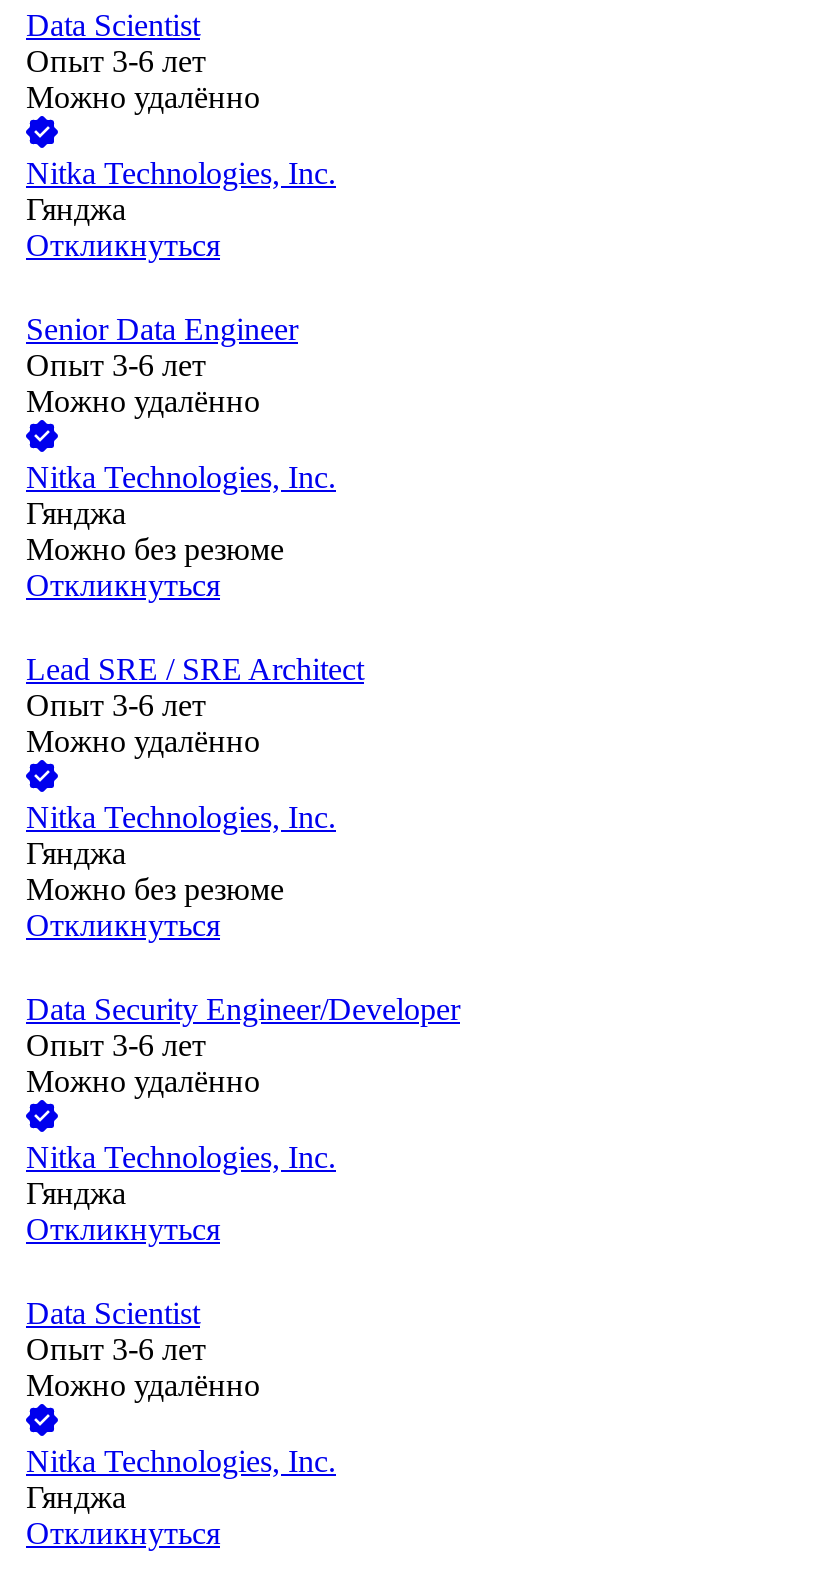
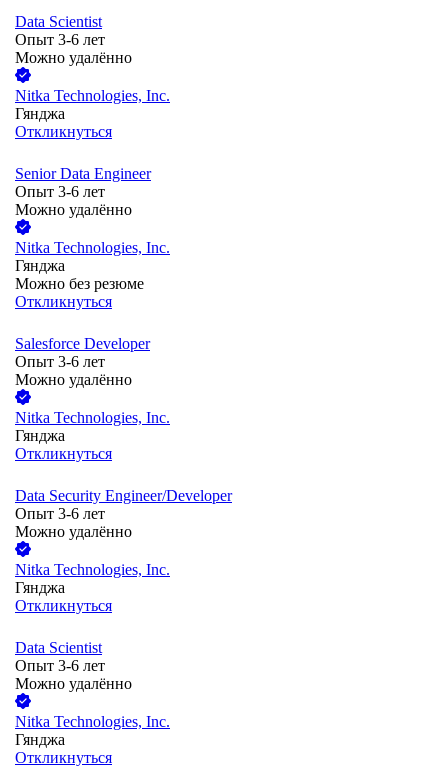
[26,653,364,687] Lead SRE / SRE Architect -> [15,335,150,352] Salesforce Developer
[26,873,284,907] Можно без резюме -> none

